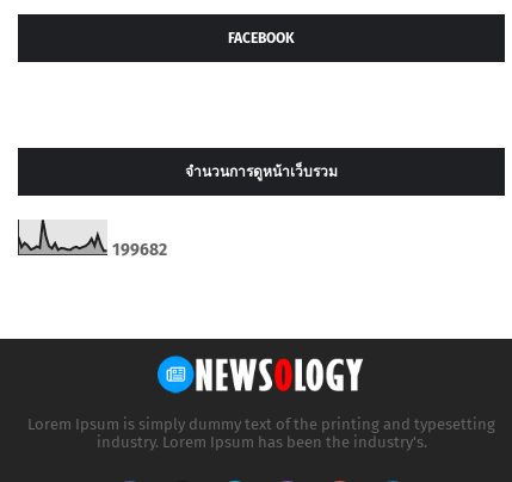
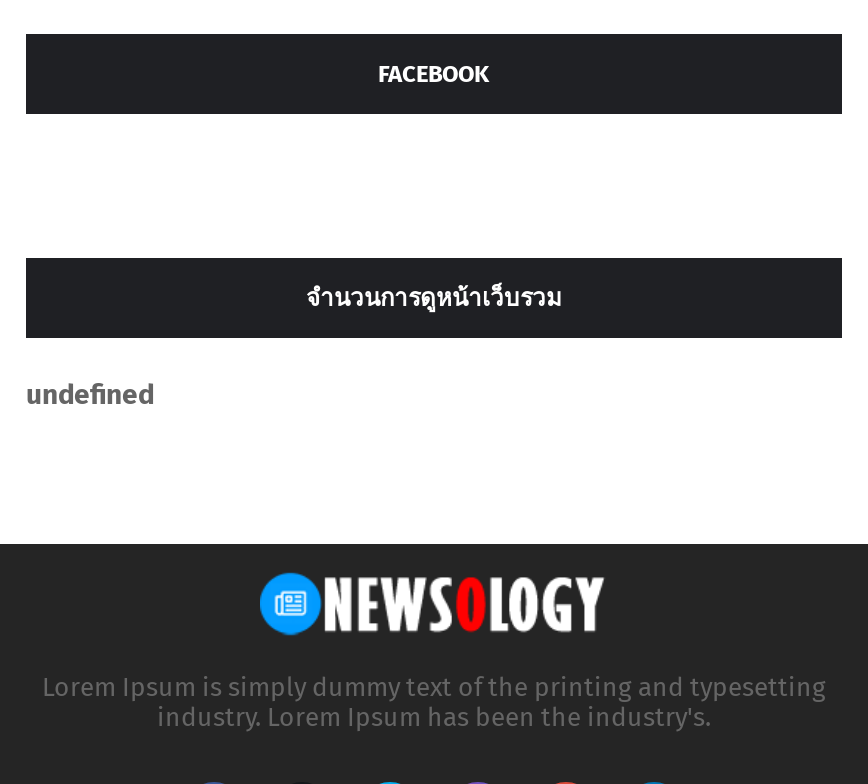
[112,240,167,260] 199682 -> [26,378,154,412] undefned

